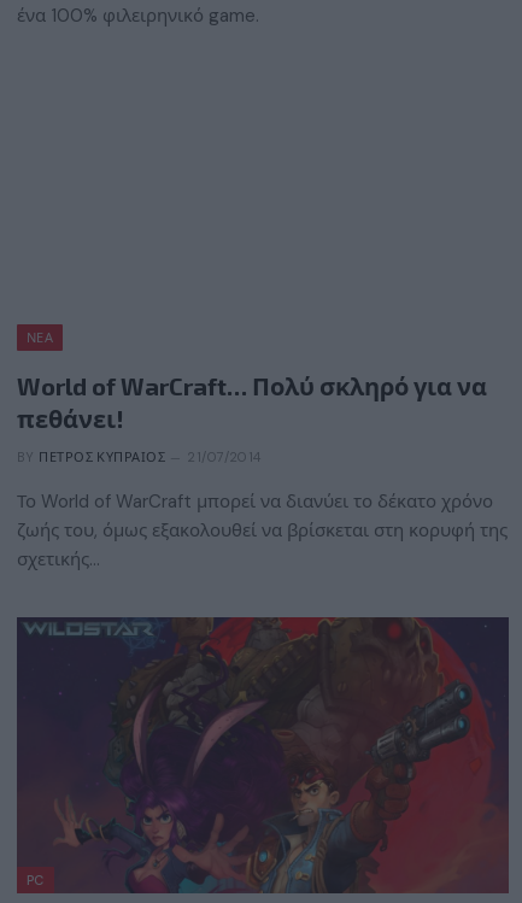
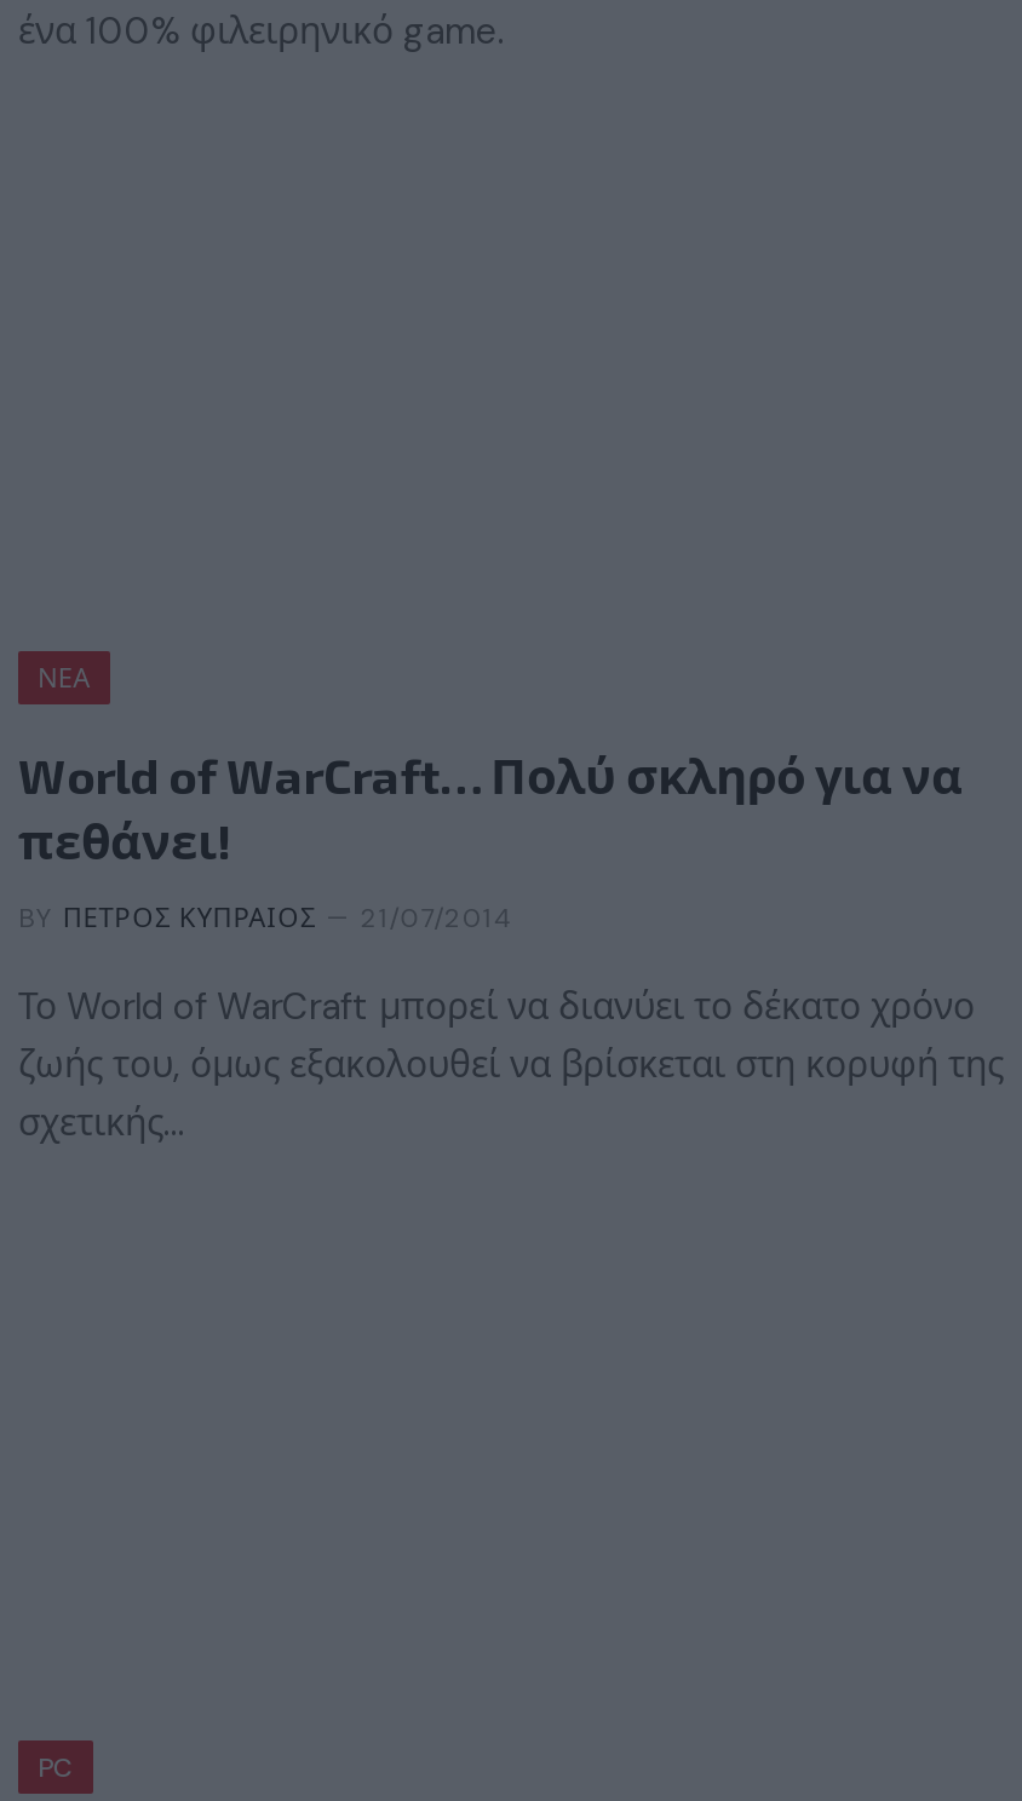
[16,616,510,895] [image] -> none

